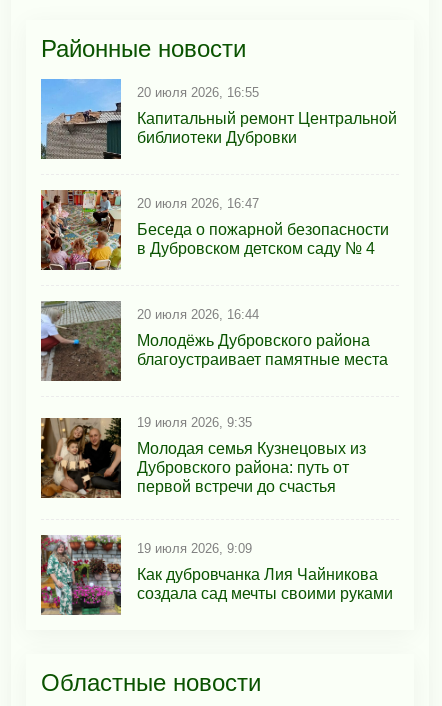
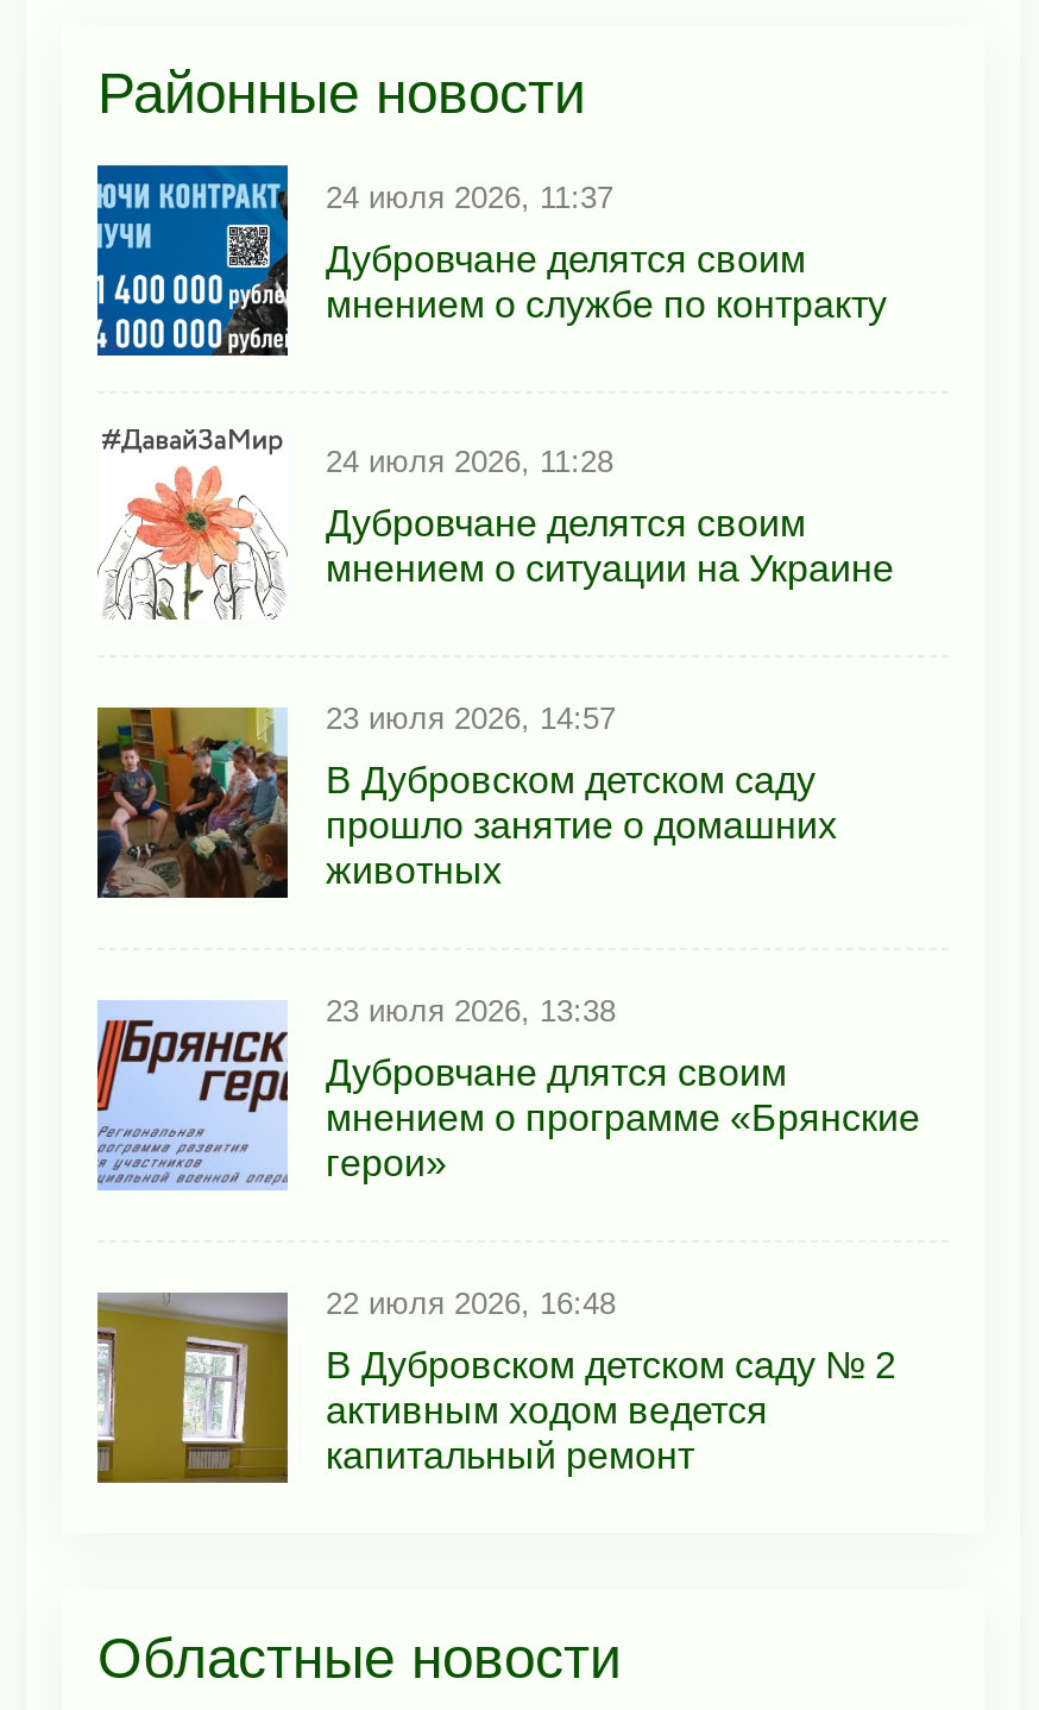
[40,78,259,160] [image] | 20 июля 2026, 16:55 -> [95,163,613,358] [image] | 24 июля 2026, 11:37
[137,110,397,146] Капитальный ремонт Центральной | библиотеки Дубровки -> [326,239,887,325] Дубровчане делятся своим | мнением о службе по контракту
[40,189,259,271] [image] | 20 июля 2026, 16:47 -> [97,429,613,622] [image] | 24 июля 2026, 11:28
[137,221,389,257] Беседа о пожарной безопасности | в Дубровском детском саду № 4 -> [326,503,894,589] Дубровчане делятся своим | мнением о ситуации на Украине
[41,300,259,382] [image] | 20 июля 2026, 16:44 -> [95,699,616,900] [image] | 23 июля 2026, 14:57
[137,332,388,368] Молодёжь Дубровского района | благоустраивает памятные места -> [326,759,837,890] В Дубровском детском саду | прошло занятие о домашних | животных
[40,415,252,499] [image] | 19 июля 2026, 9:35 -> [95,992,616,1190] [image] | 23 июля 2026, 13:38
[137,440,366,495] Молодая семья Кузнецовых из | Дубровского района: путь от | первой встречи до счастья -> [326,1051,920,1182] Дубровчане длятся своим | мнением о программе «Брянские | герои»
[40,534,252,616] [image] | 19 июля 2026, 9:09 -> [97,1285,616,1485] [image] | 22 июля 2026, 16:48
[137,566,393,602] Как дубровчанка Лия Чайникова | создала сад мечты своими руками -> [326,1344,896,1475] В Дубровском детском саду № 2 | активным ходом ведется | капитальный ремонт

